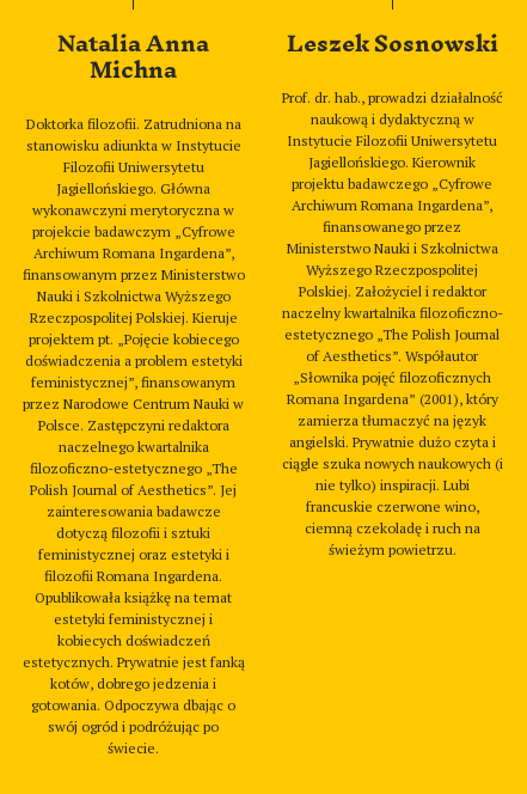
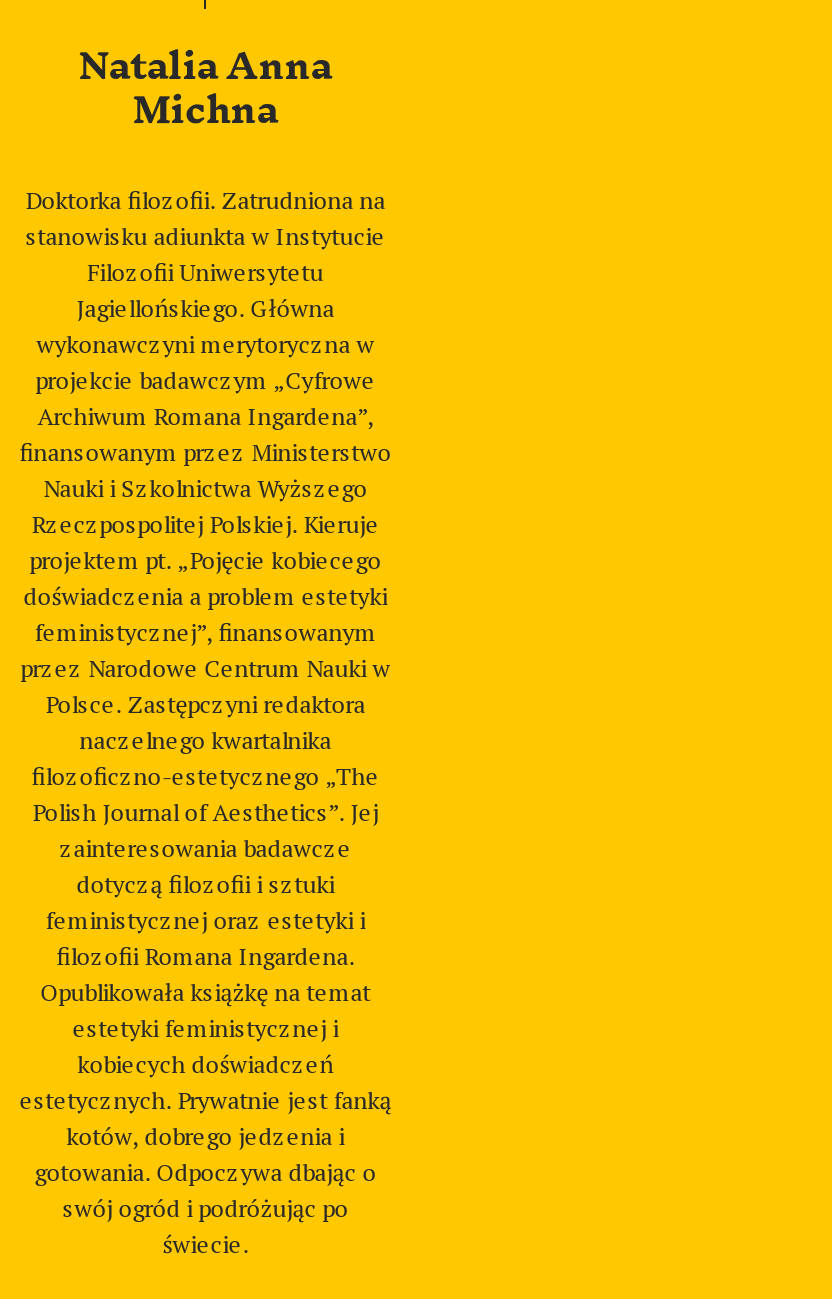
[282,17,503,558] Leszek Sosnowski | Prof. dr. hab., prowadzi działalność | naukową i dydaktyczną w | Instytucie Filozofii Uniwersytetu | Jagiellońskiego. Kierownik | projektu badawczego „Cyfrowe | Archiwum Romana Ingardena”, | finansowanego przez | Ministerstwo Nauki i Szkolnictwa | Wyższego Rzeczpospolitej | Polskiej. Założyciel i redaktor | naczelny kwartalnika filozoficzno- | estetycznego „The Polish Journal | of Aesthetics”. Współautor | „Słownika pojęć filozoficznych | Romana Ingardena” (2001), który | zamierza tłumaczyć na język | angielski. Prywatnie dużo czyta i | ciągle szuka nowych naukowych (i | nie tylko) inspiracji. Lubi | francuskie czerwone wino, | ciemną czekoladę i ruch na | świeżym powietrzu. -> none

